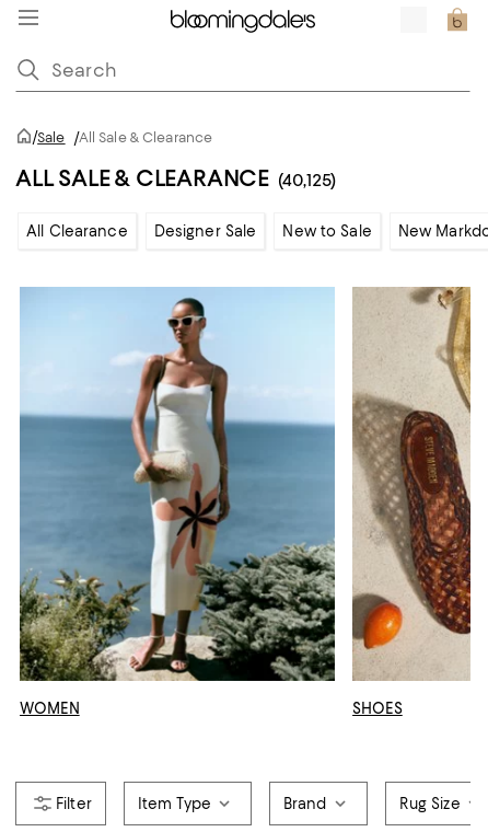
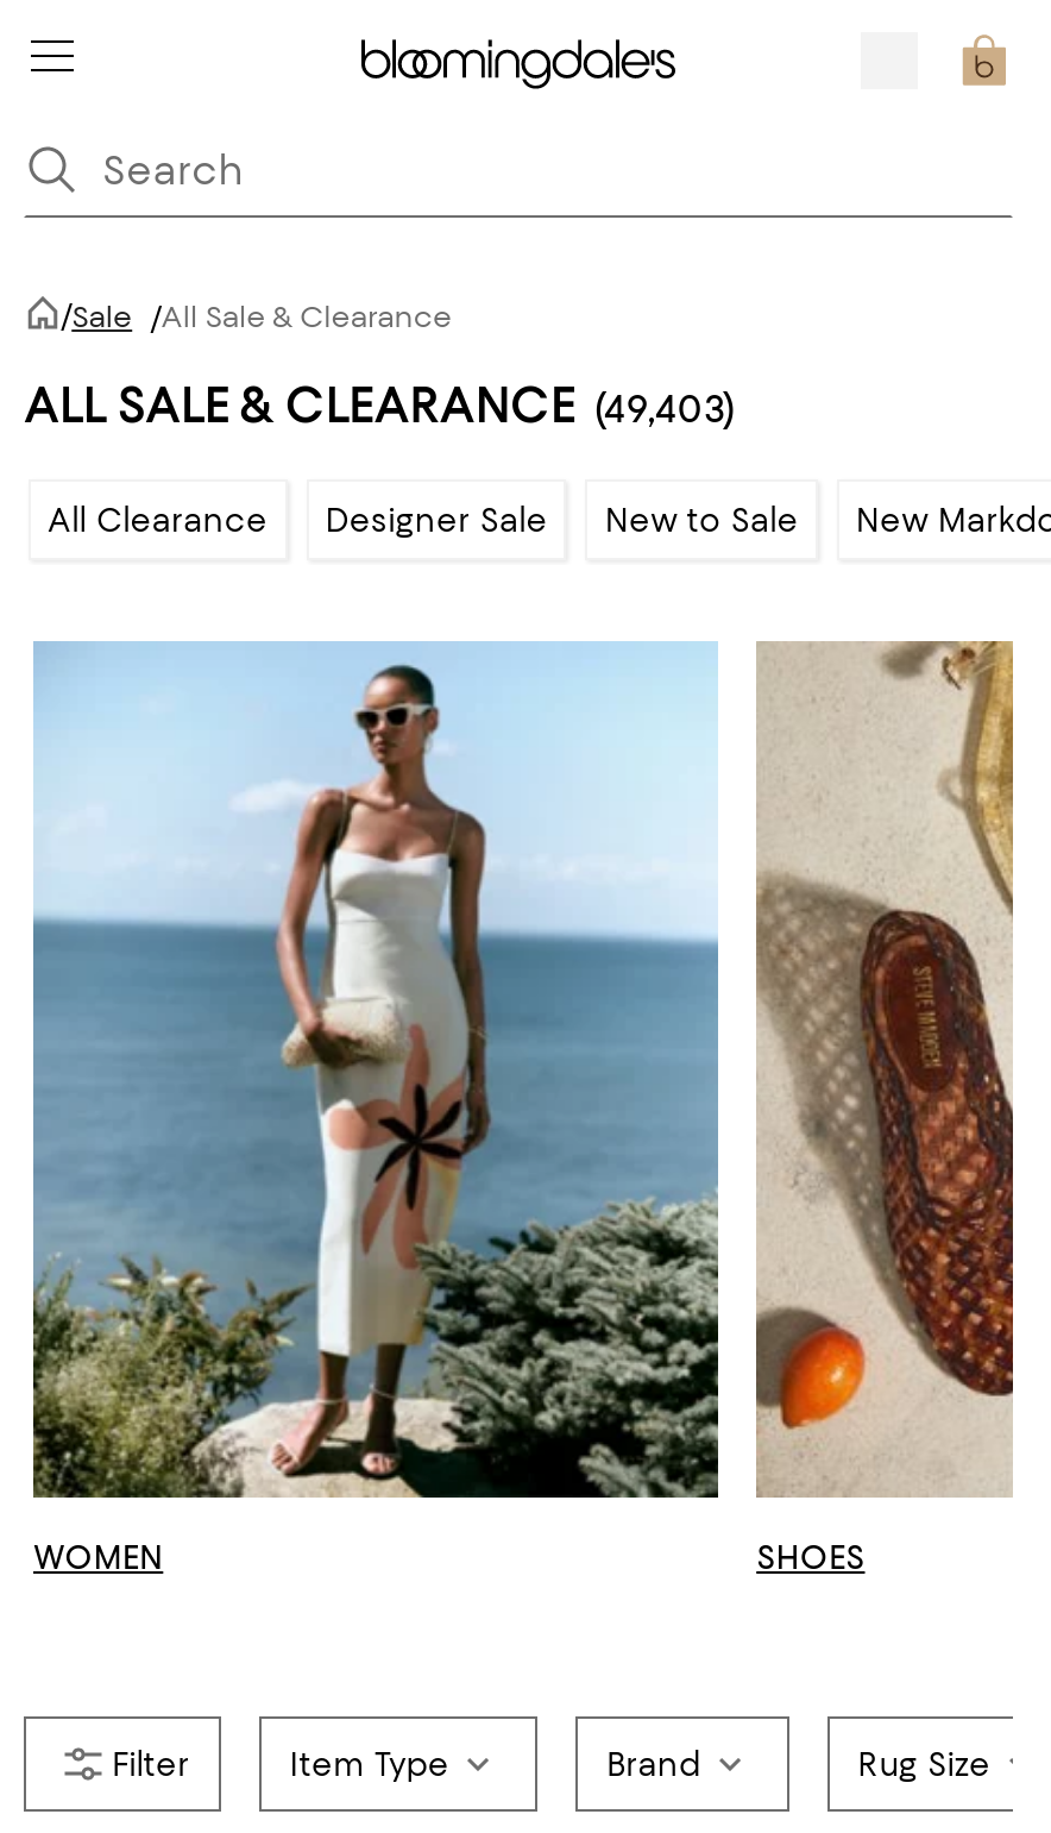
[15,164,336,192] ALL SALE & CLEARANCE (40,125) -> [24,375,735,434] ALL SALE & CLEARANCE (49,403)

